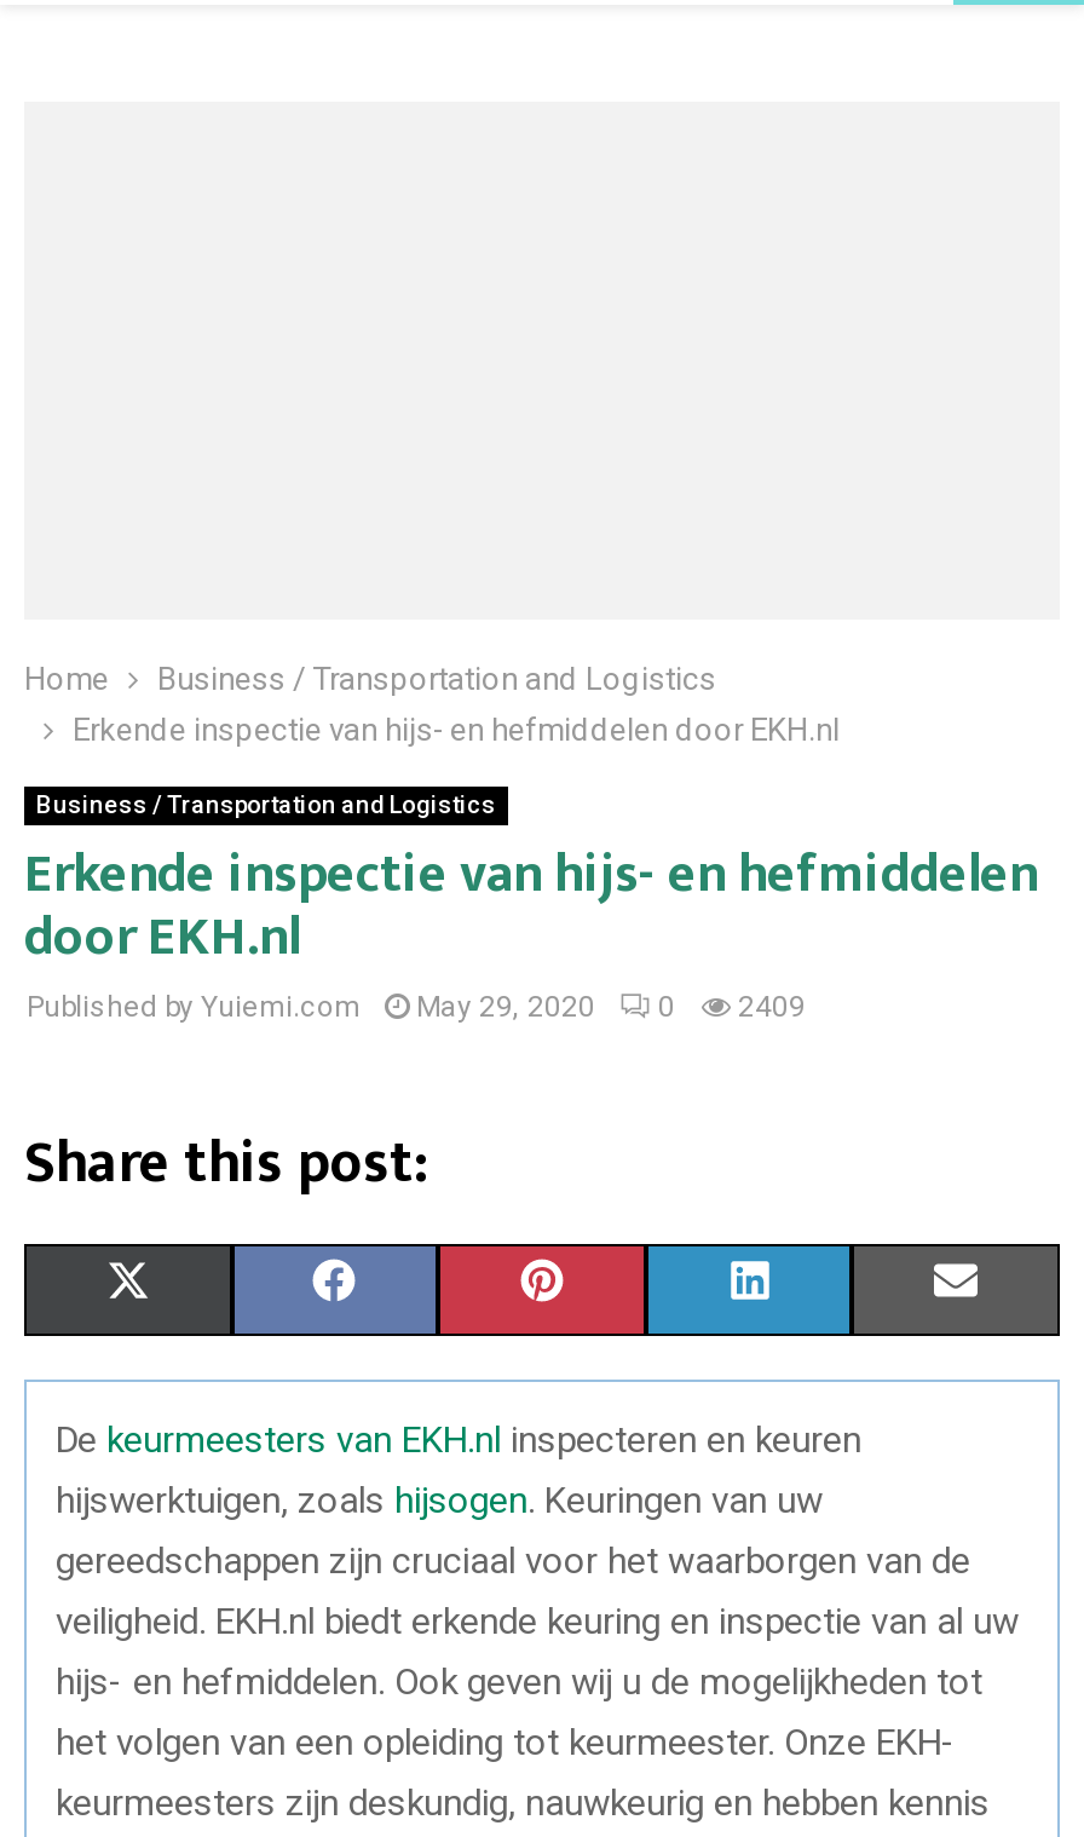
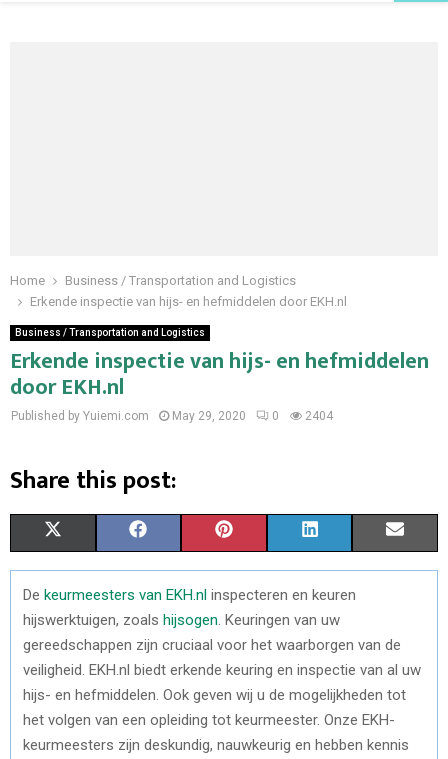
[27,990,806,1024] Published by Yuiemi.com May 29, 2020 0 2409 -> [11,409,333,423] Published by Yuiemi.com May 29, 2020 0 2404

